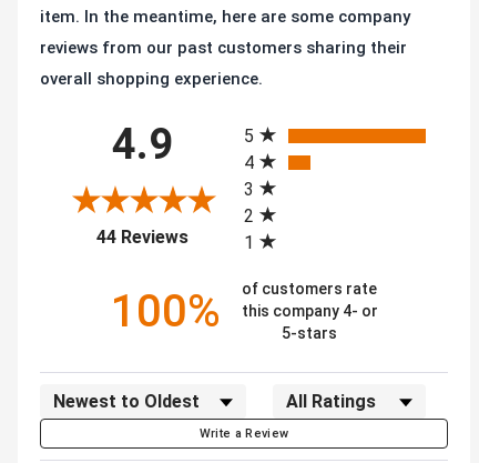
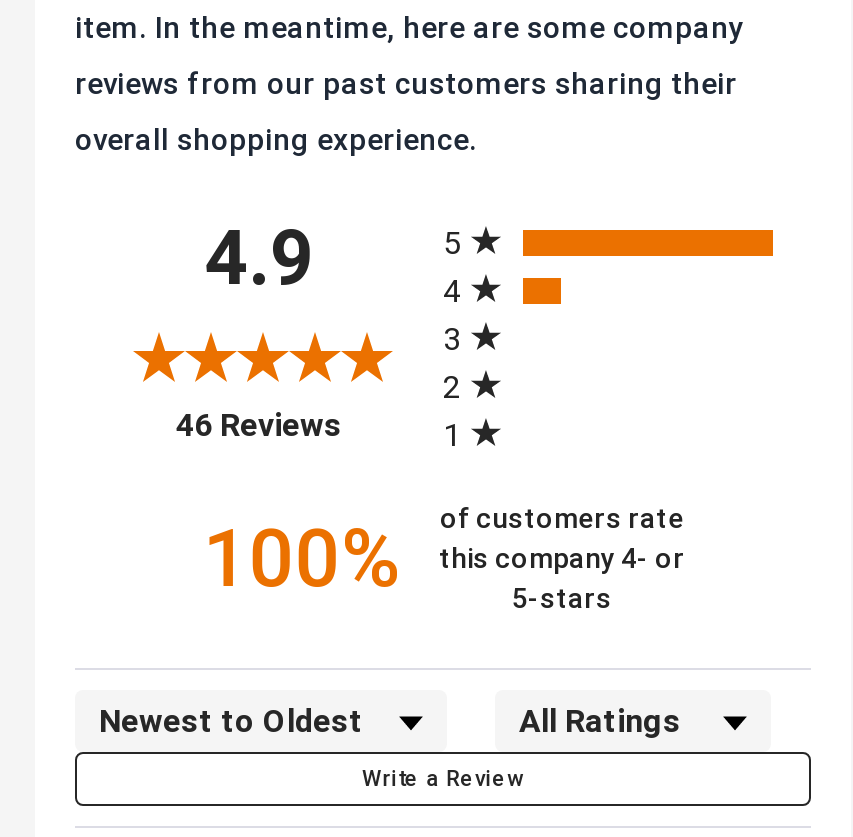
[96,227,188,248] 44 Reviews -> [176,406,342,444] 46 Reviews

